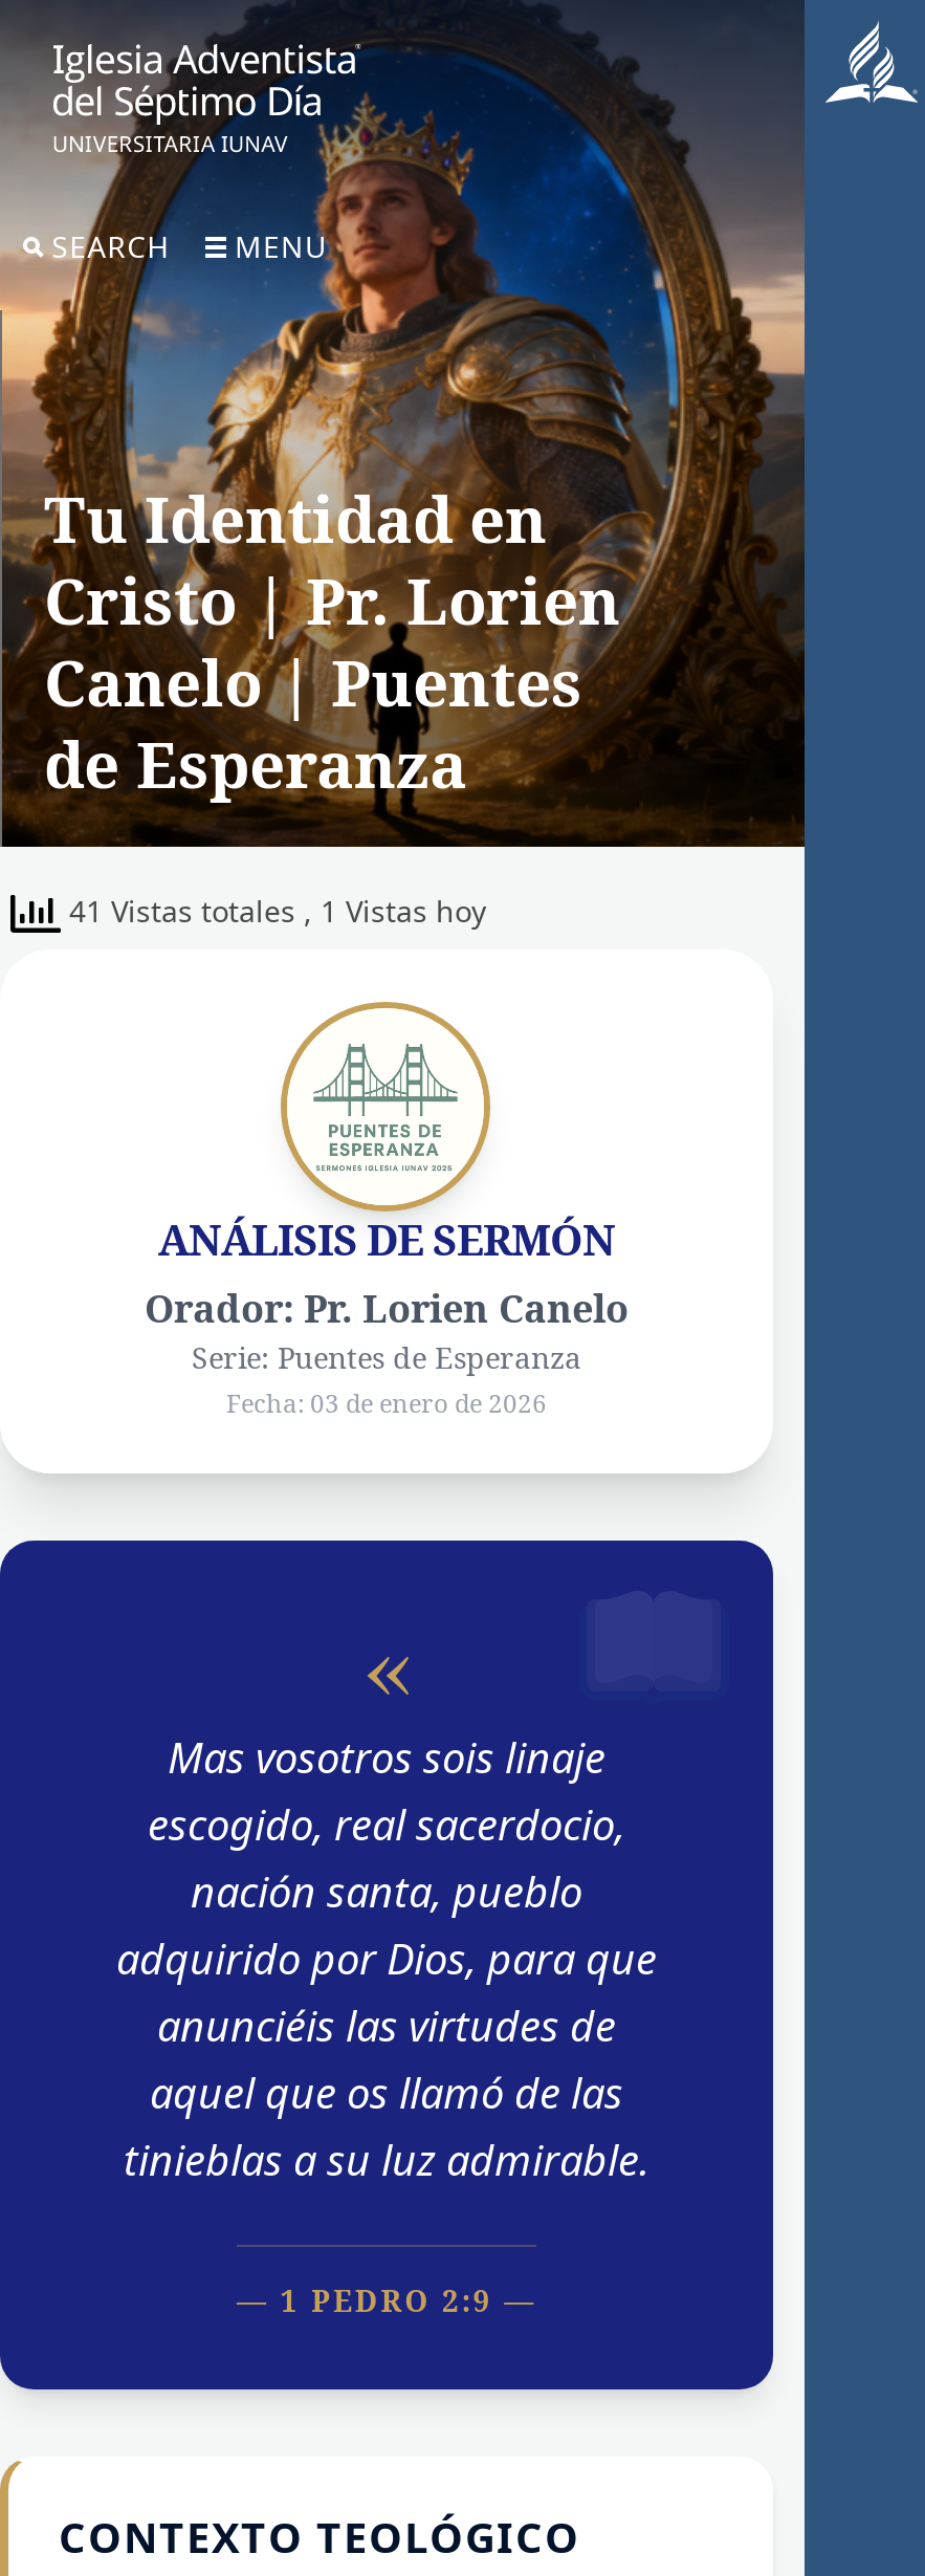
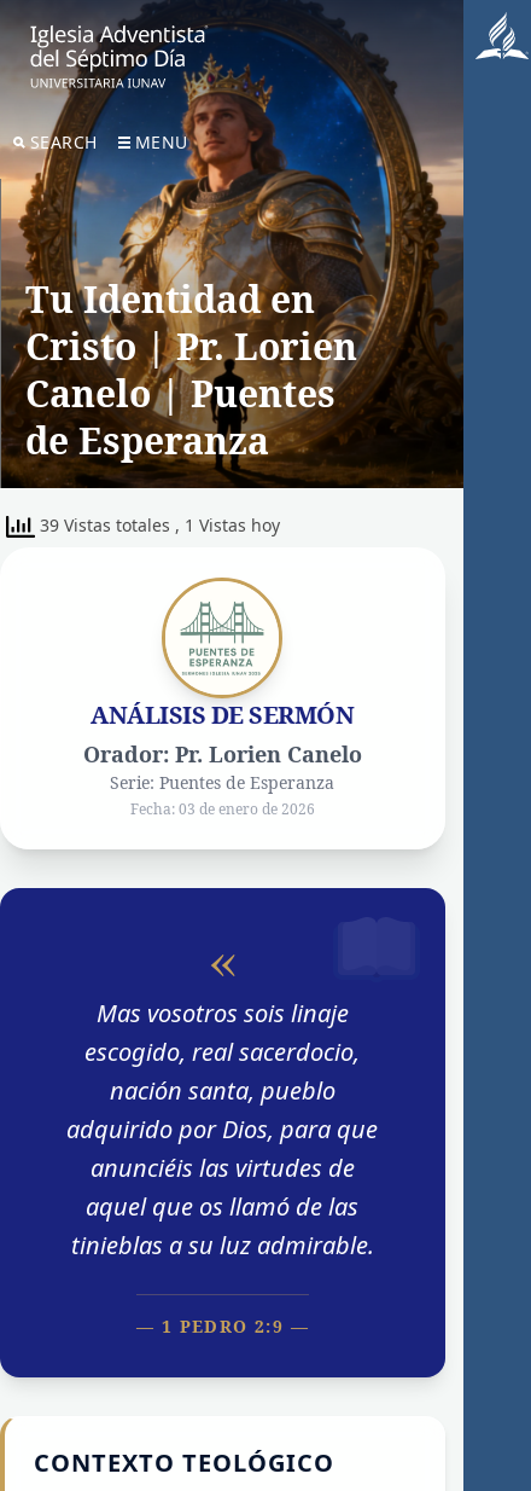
[61,890,486,930] 41 Vistas totales, 1 Vistas hoy -> [35,513,280,536] 39 Vistas totales, 1 Vistas hoy

